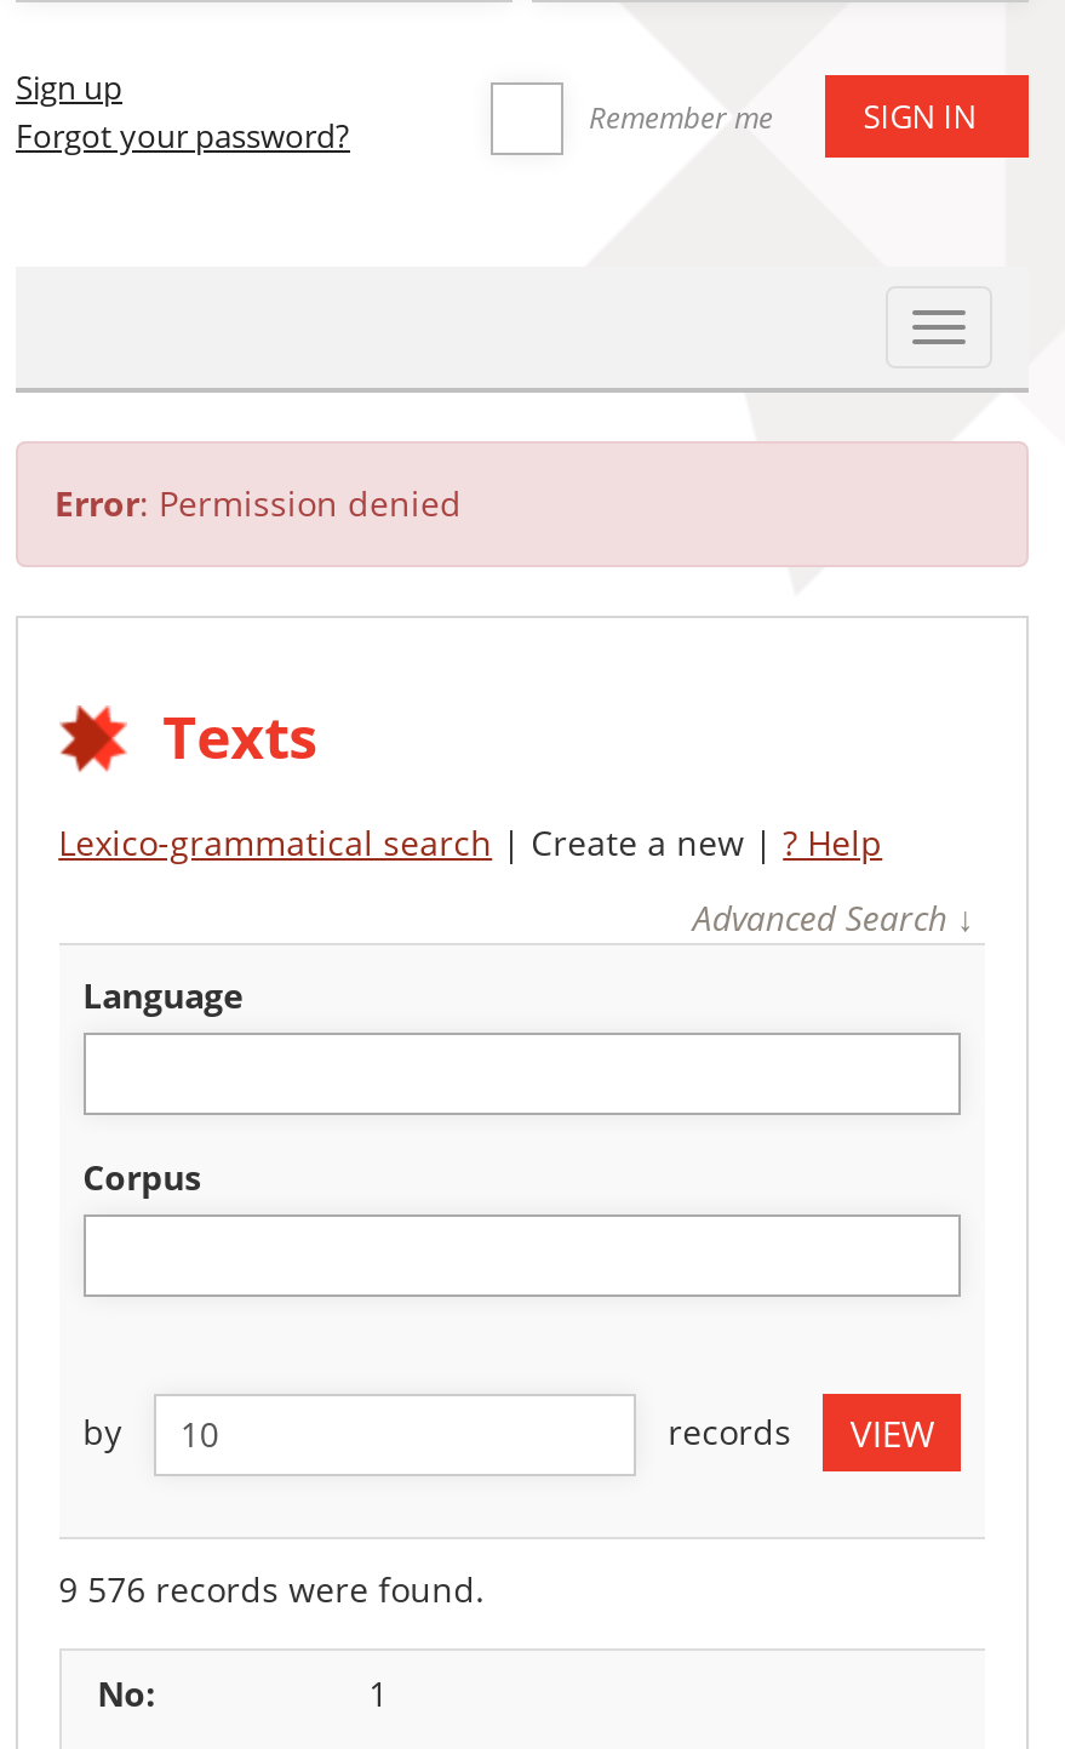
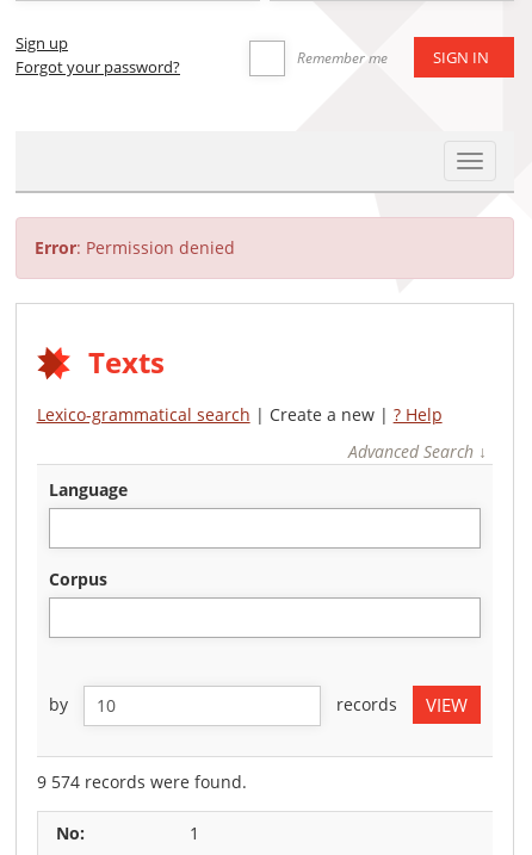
[58,1565,485,1612] 9 576 records were found. -> [37,770,246,793] 9 574 records were found.

